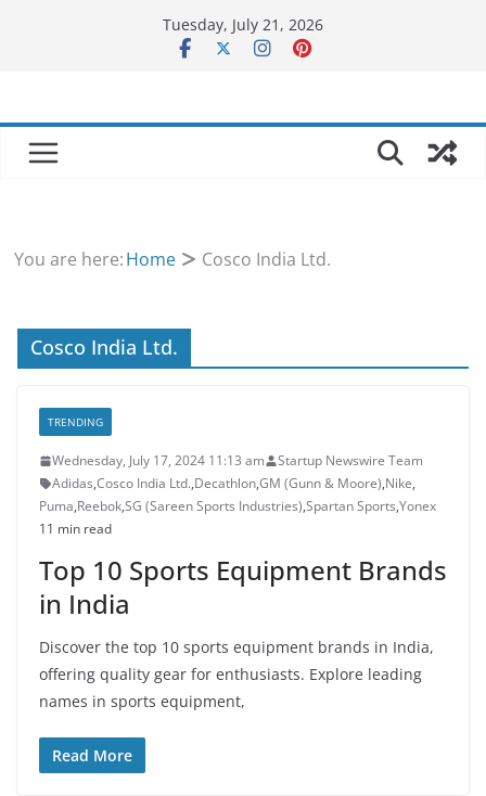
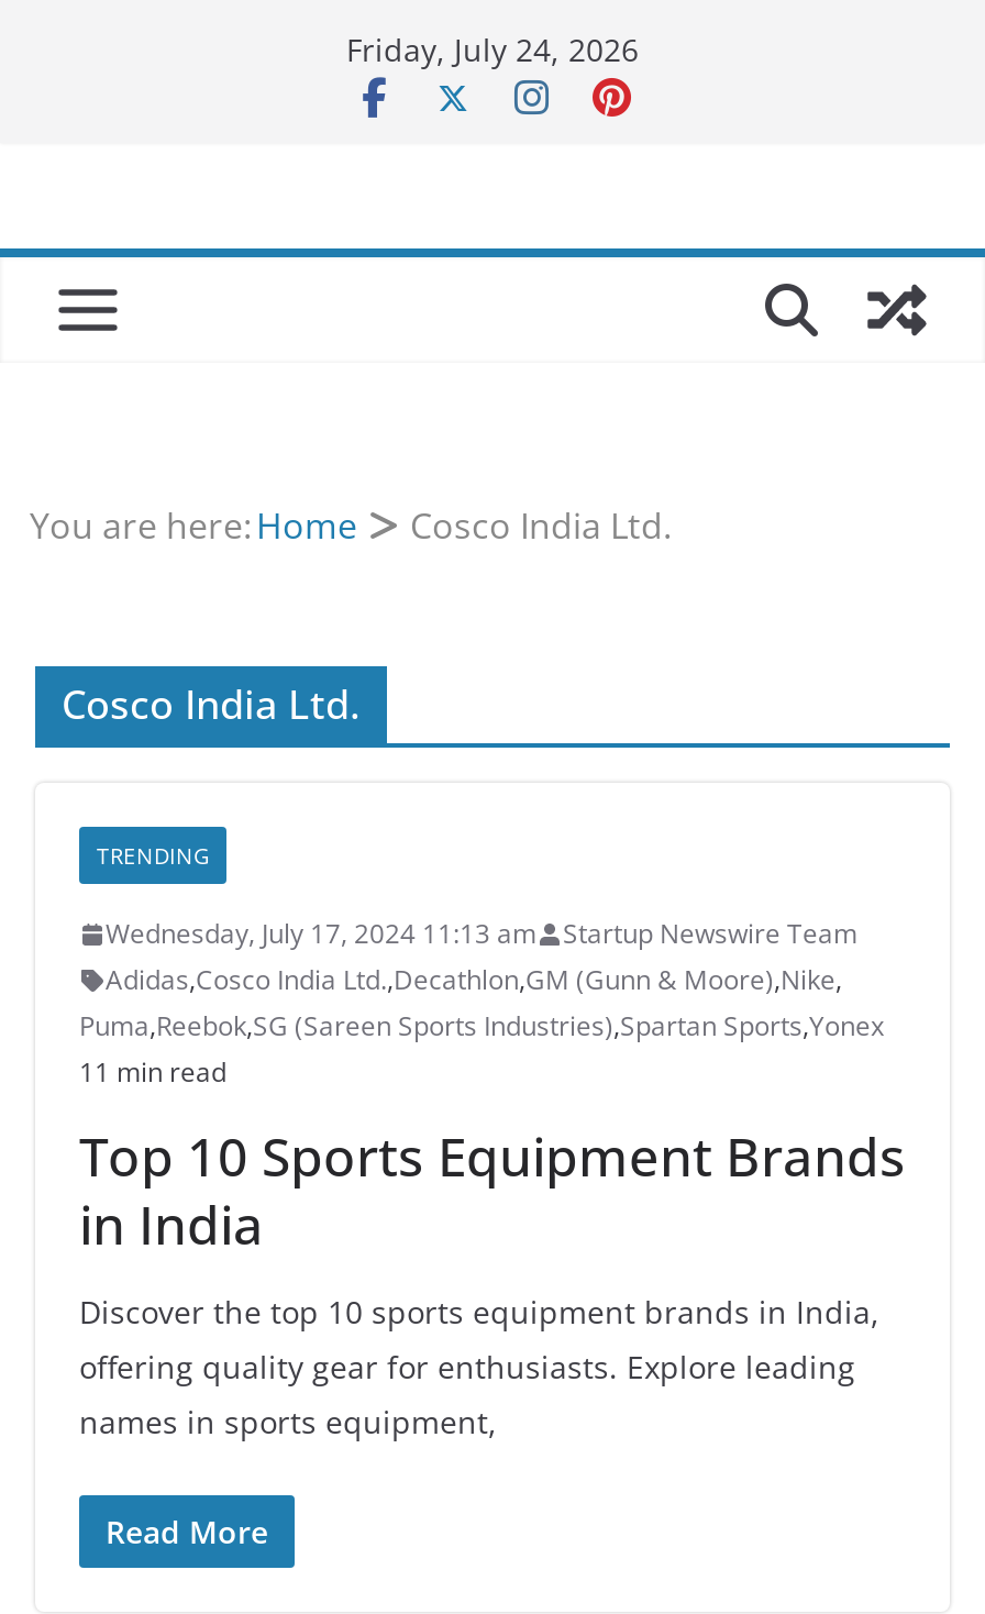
[163,14,323,35] Tuesday, July 21, 2026 -> [346,29,639,70] Friday, July 24, 2026

